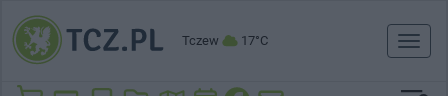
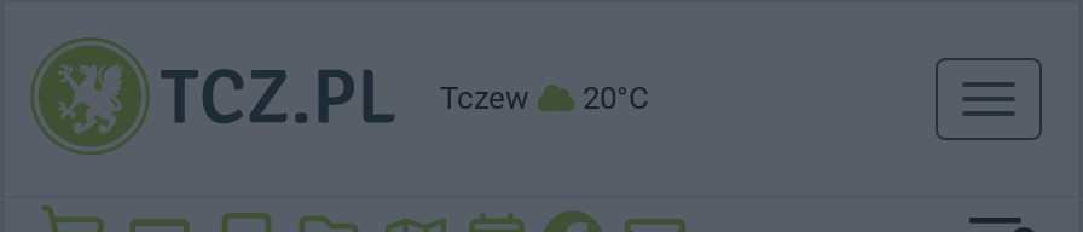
[182,33,268,48] Tczew 17°C -> [440,80,648,116] Tczew 20°C

